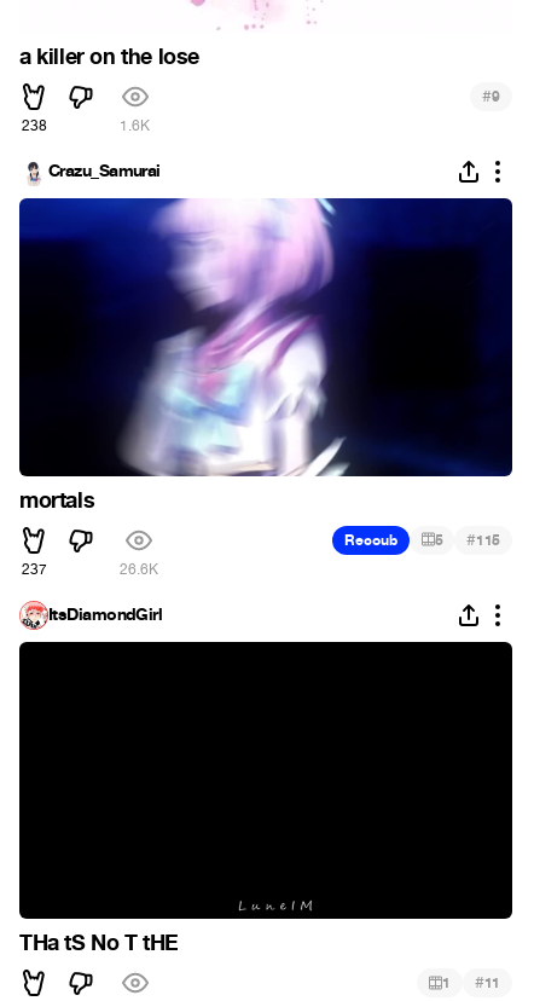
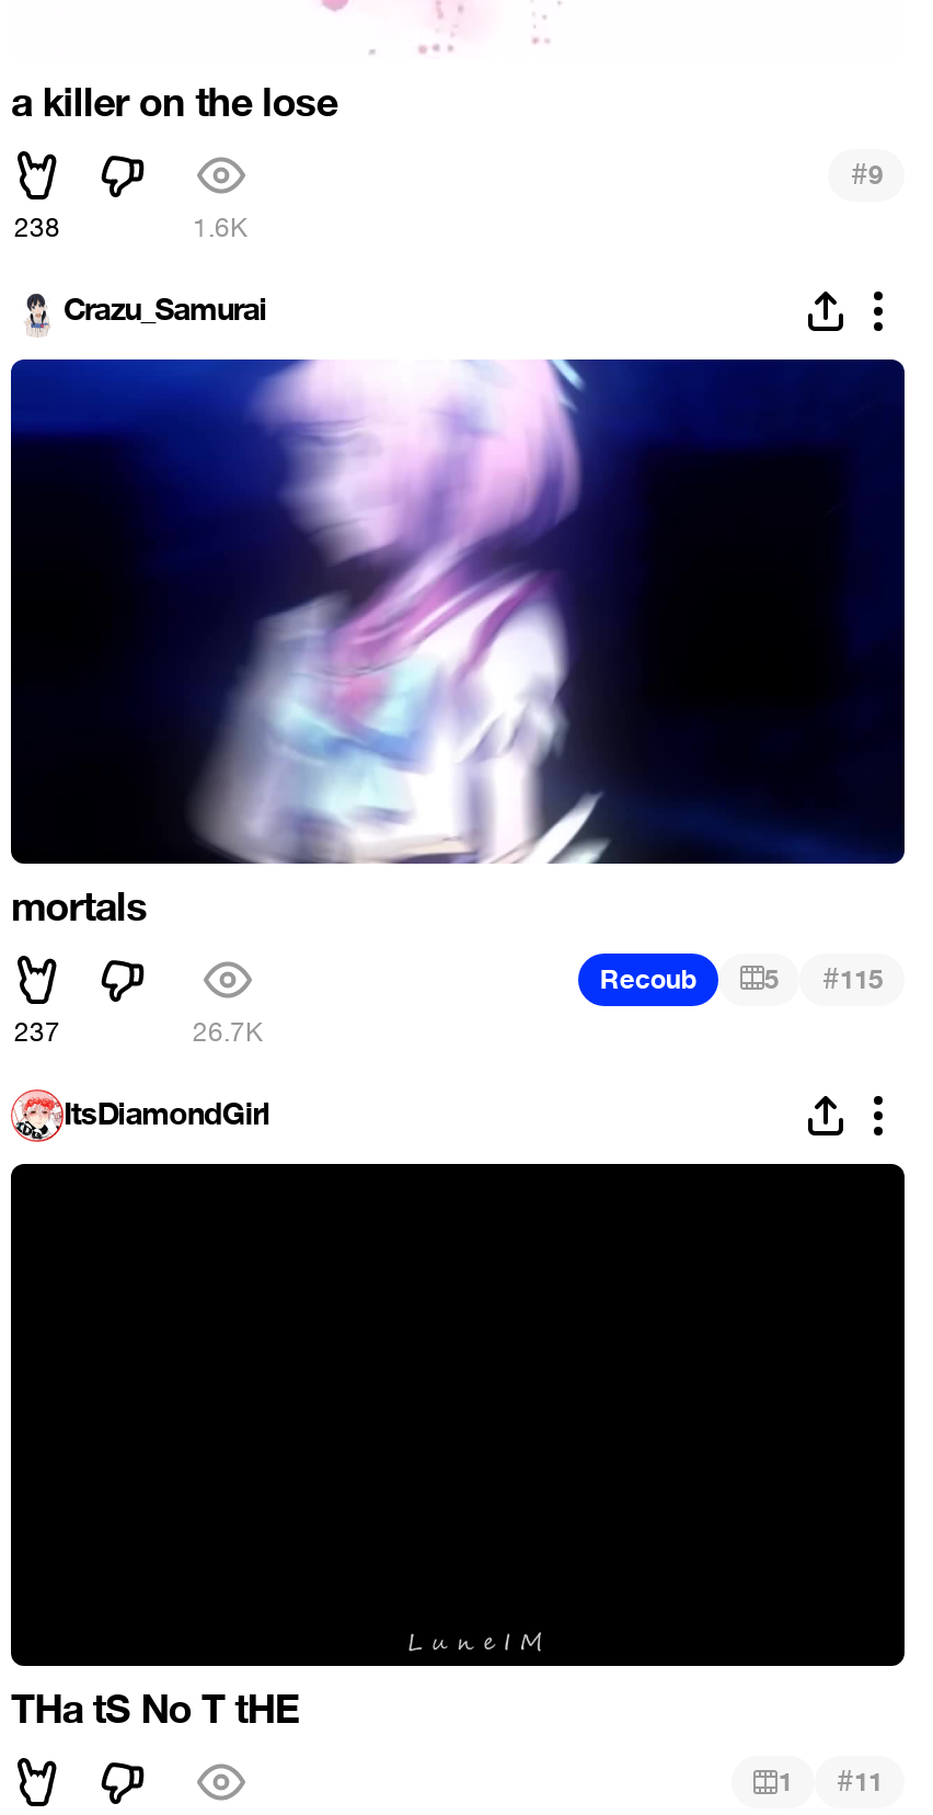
[120,560,158,579] 26.6K -> [193,1015,263,1050] 26.7K

